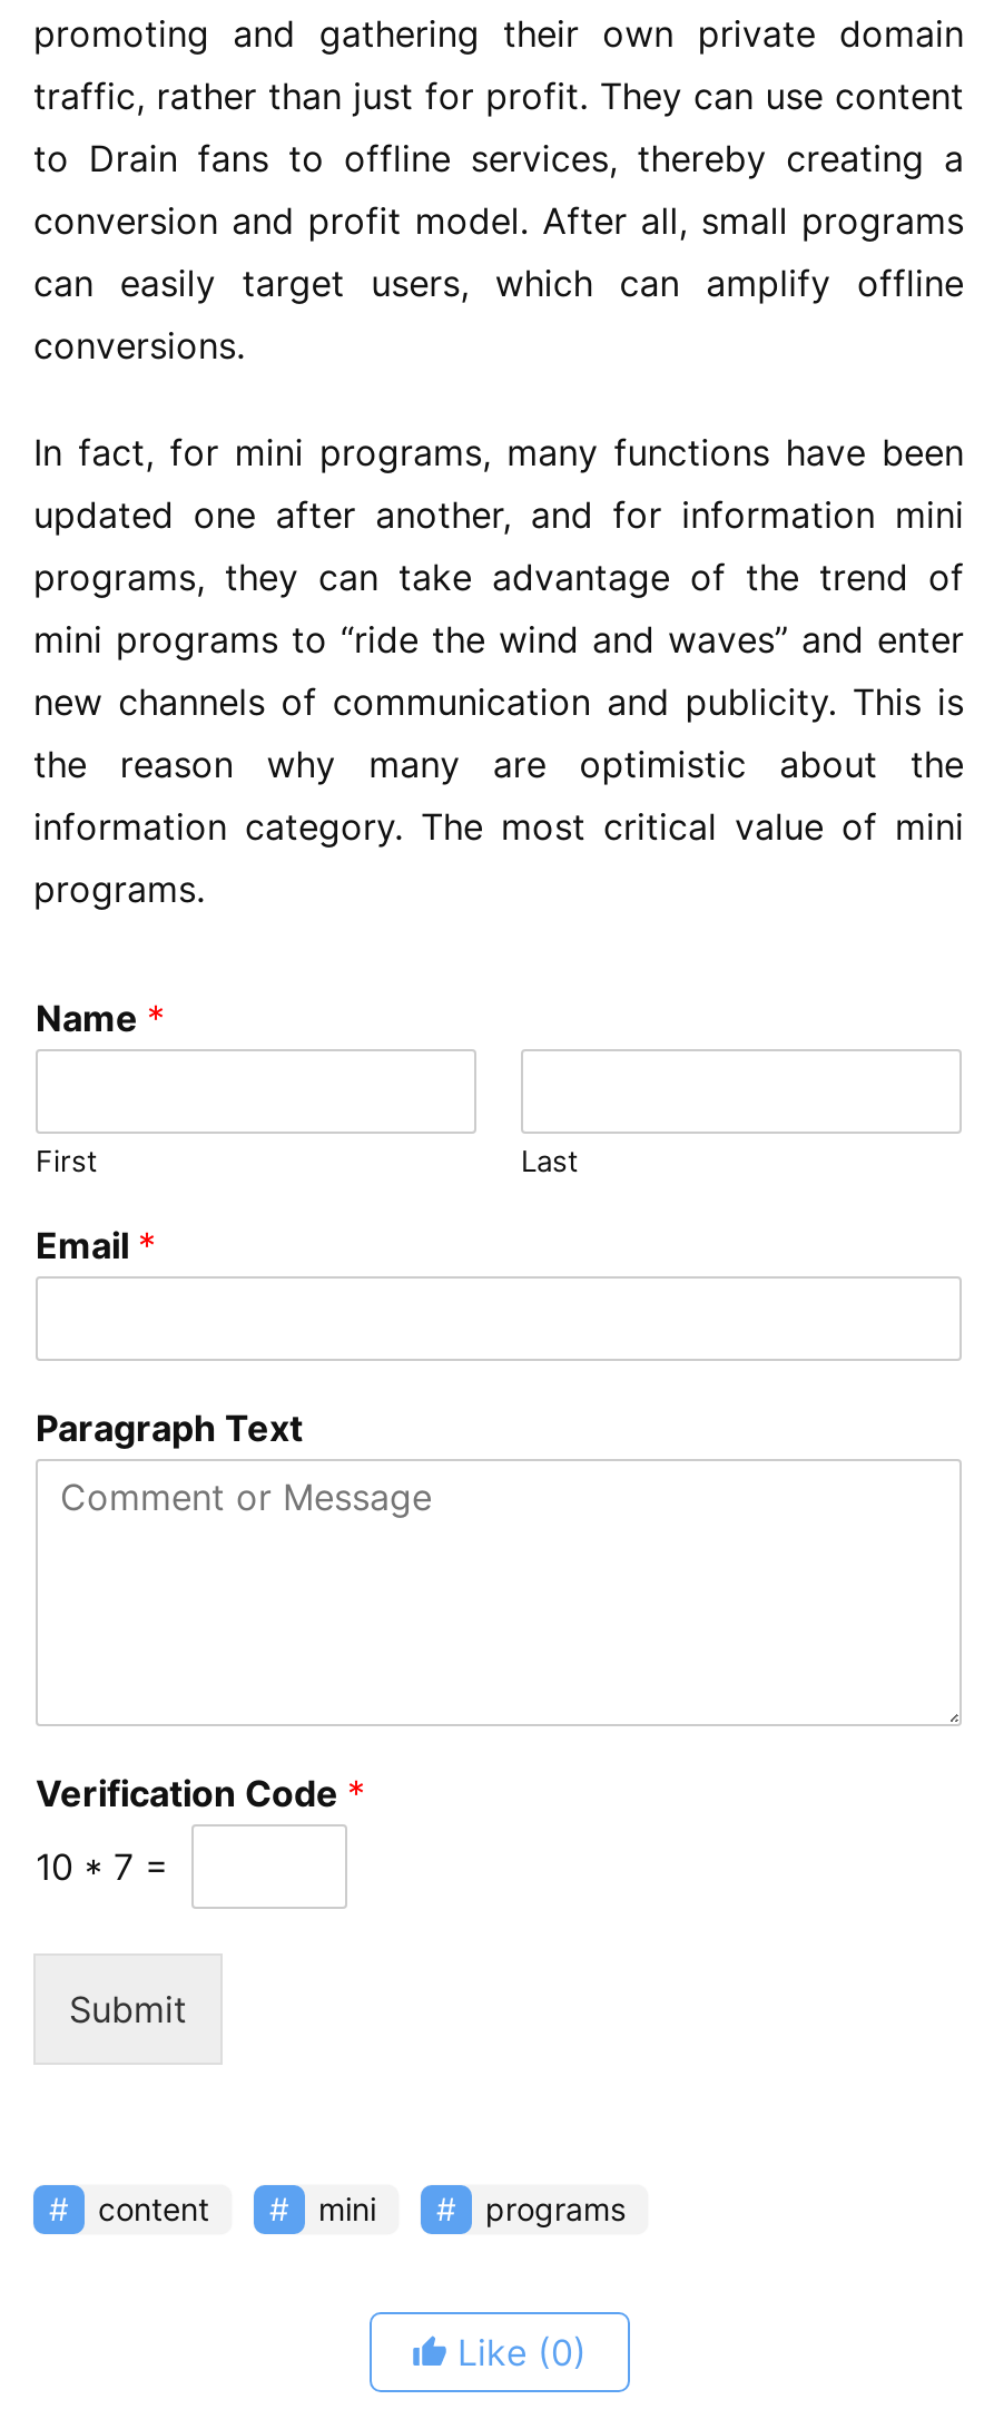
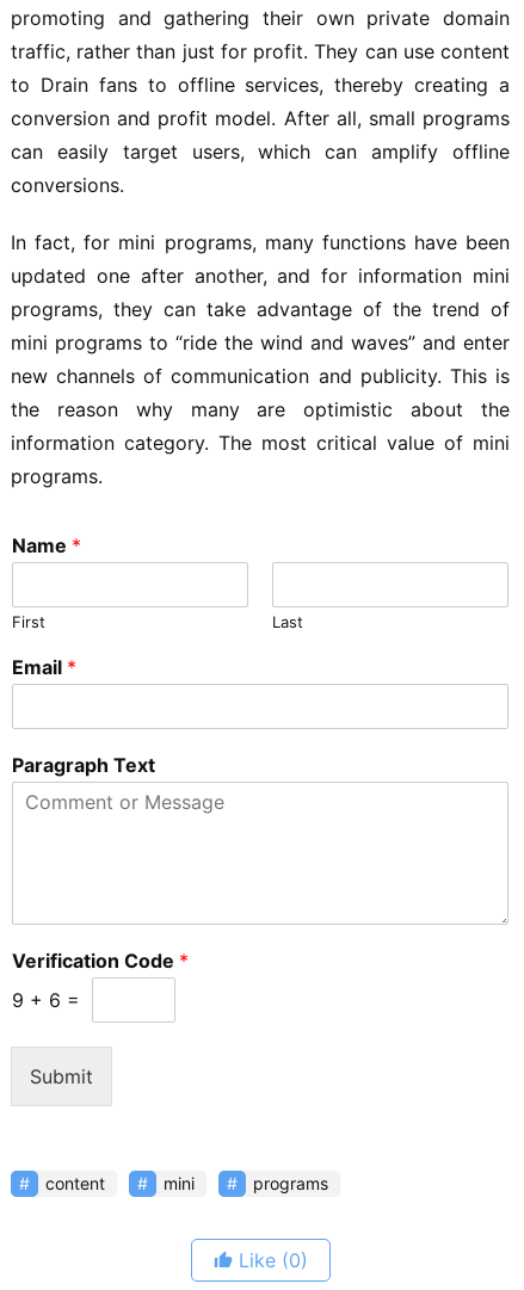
[36,1845,169,1889] 10 * 7 = -> [12,988,80,1012] 9 + 6 =

